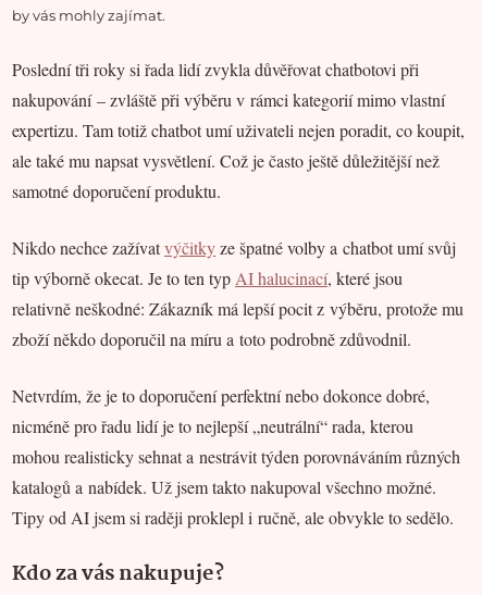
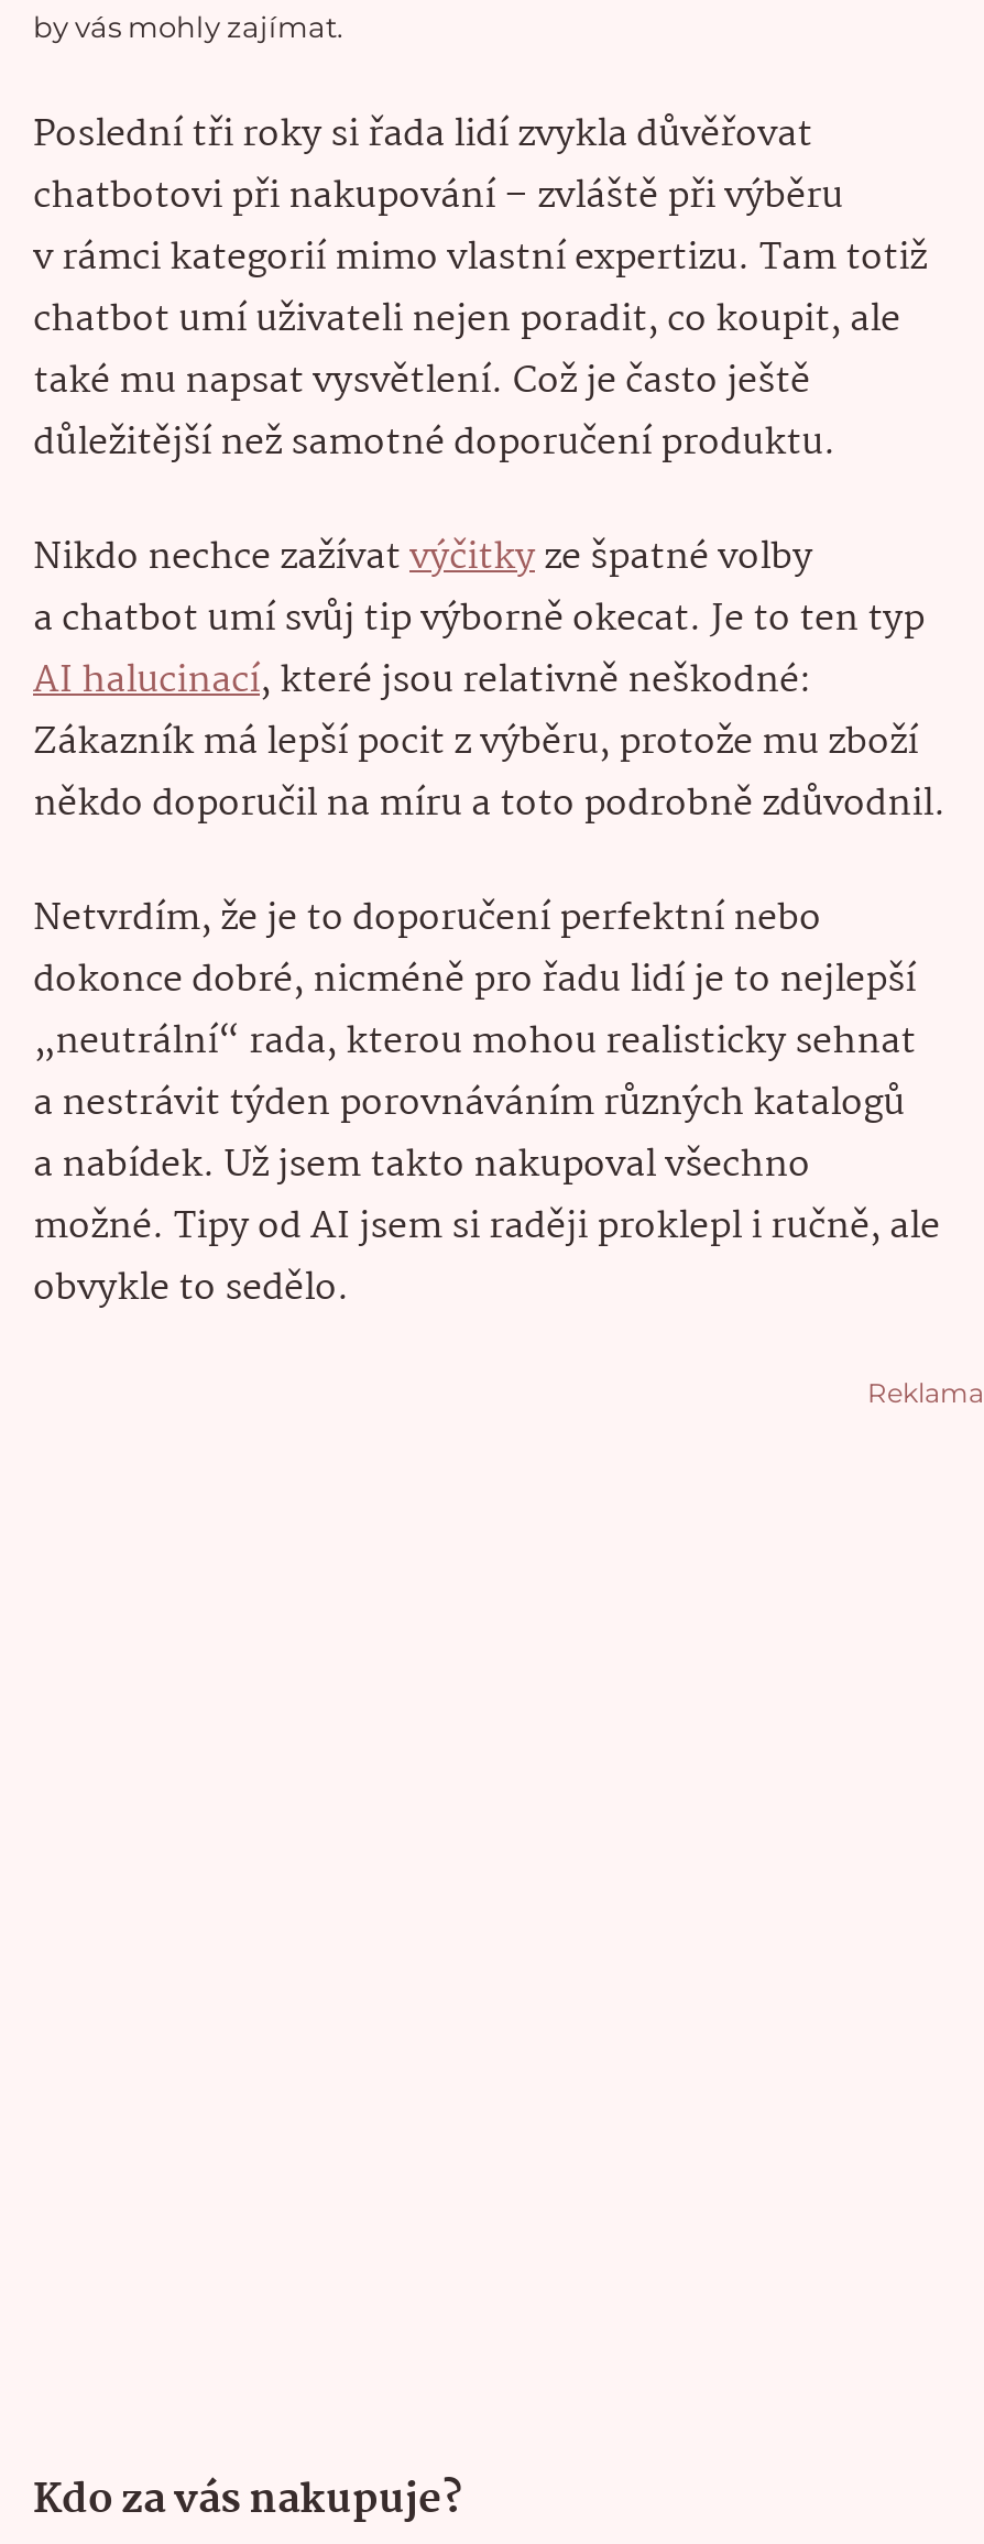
[12,57,465,528] Poslední tři roky si řada lidí zvykla důvěřovat chatbotovi při | nakupování – zvláště při výběru v rámci kategorií mimo vlastní | expertizu. Tam totiž chatbot umí uživateli nejen poradit, co koupit, | ale také mu napsat vysvětlení. Což je často ještě důležitější než | samotné doporučení produktu. | Nikdo nechce zažívat výčitky ze špatné volby a chatbot umí svůj | tip výborně okecat. Je to ten typ AI halucinací, které jsou | relativně neškodné: Zákazník má lepší pocit z výběru, protože mu | zboží někdo doporučil na míru a toto podrobně zdůvodnil. | Netvrdím, že je to doporučení perfektní nebo dokonce dobré, | nicméně pro řadu lidí je to nejlepší „neutrální“ rada, kterou | mohou realisticky sehnat a nestrávit týden porovnáváním různých | katalogů a nabídek. Už jsem takto nakupoval všechno možné. | Tipy od AI jsem si raději proklepl i ručně, ale obvykle to sedělo. -> [33,106,984,1410] Poslední tři roky si řada lidí zvykla důvěřovat | chatbotovi při nakupování – zvláště při výběru | v rámci kategorií mimo vlastní expertizu. Tam totiž | chatbot umí uživateli nejen poradit, co koupit, ale | také mu napsat vysvětlení. Což je často ještě | důležitější než samotné doporučení produktu. | Nikdo nechce zažívat výčitkyze špatné volby | a chatbot umí svůj tip výborně okecat. Je to ten typ | AI halucinací, které jsou relativně neškodné: | Zákazník má lepší pocit z výběru, protože mu zboží | někdo doporučil na míru a toto podrobně zdůvodnil. | Netvrdím, že je to doporučení perfektní nebo | dokonce dobré, nicméně pro řadu lidí je to nejlepší | „neutrální“ rada, kterou mohou realisticky sehnat | a nestrávit týden porovnáváním různých katalogů | a nabídek. Už jsem takto nakupoval všechno | možné. Tipy od AI jsem si raději proklepl i ručně, ale | obvykle to sedělo. | Reklama

